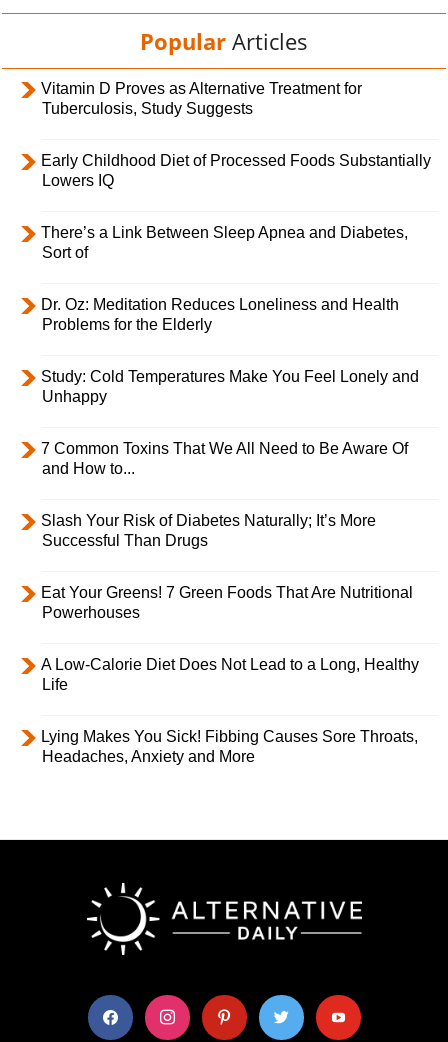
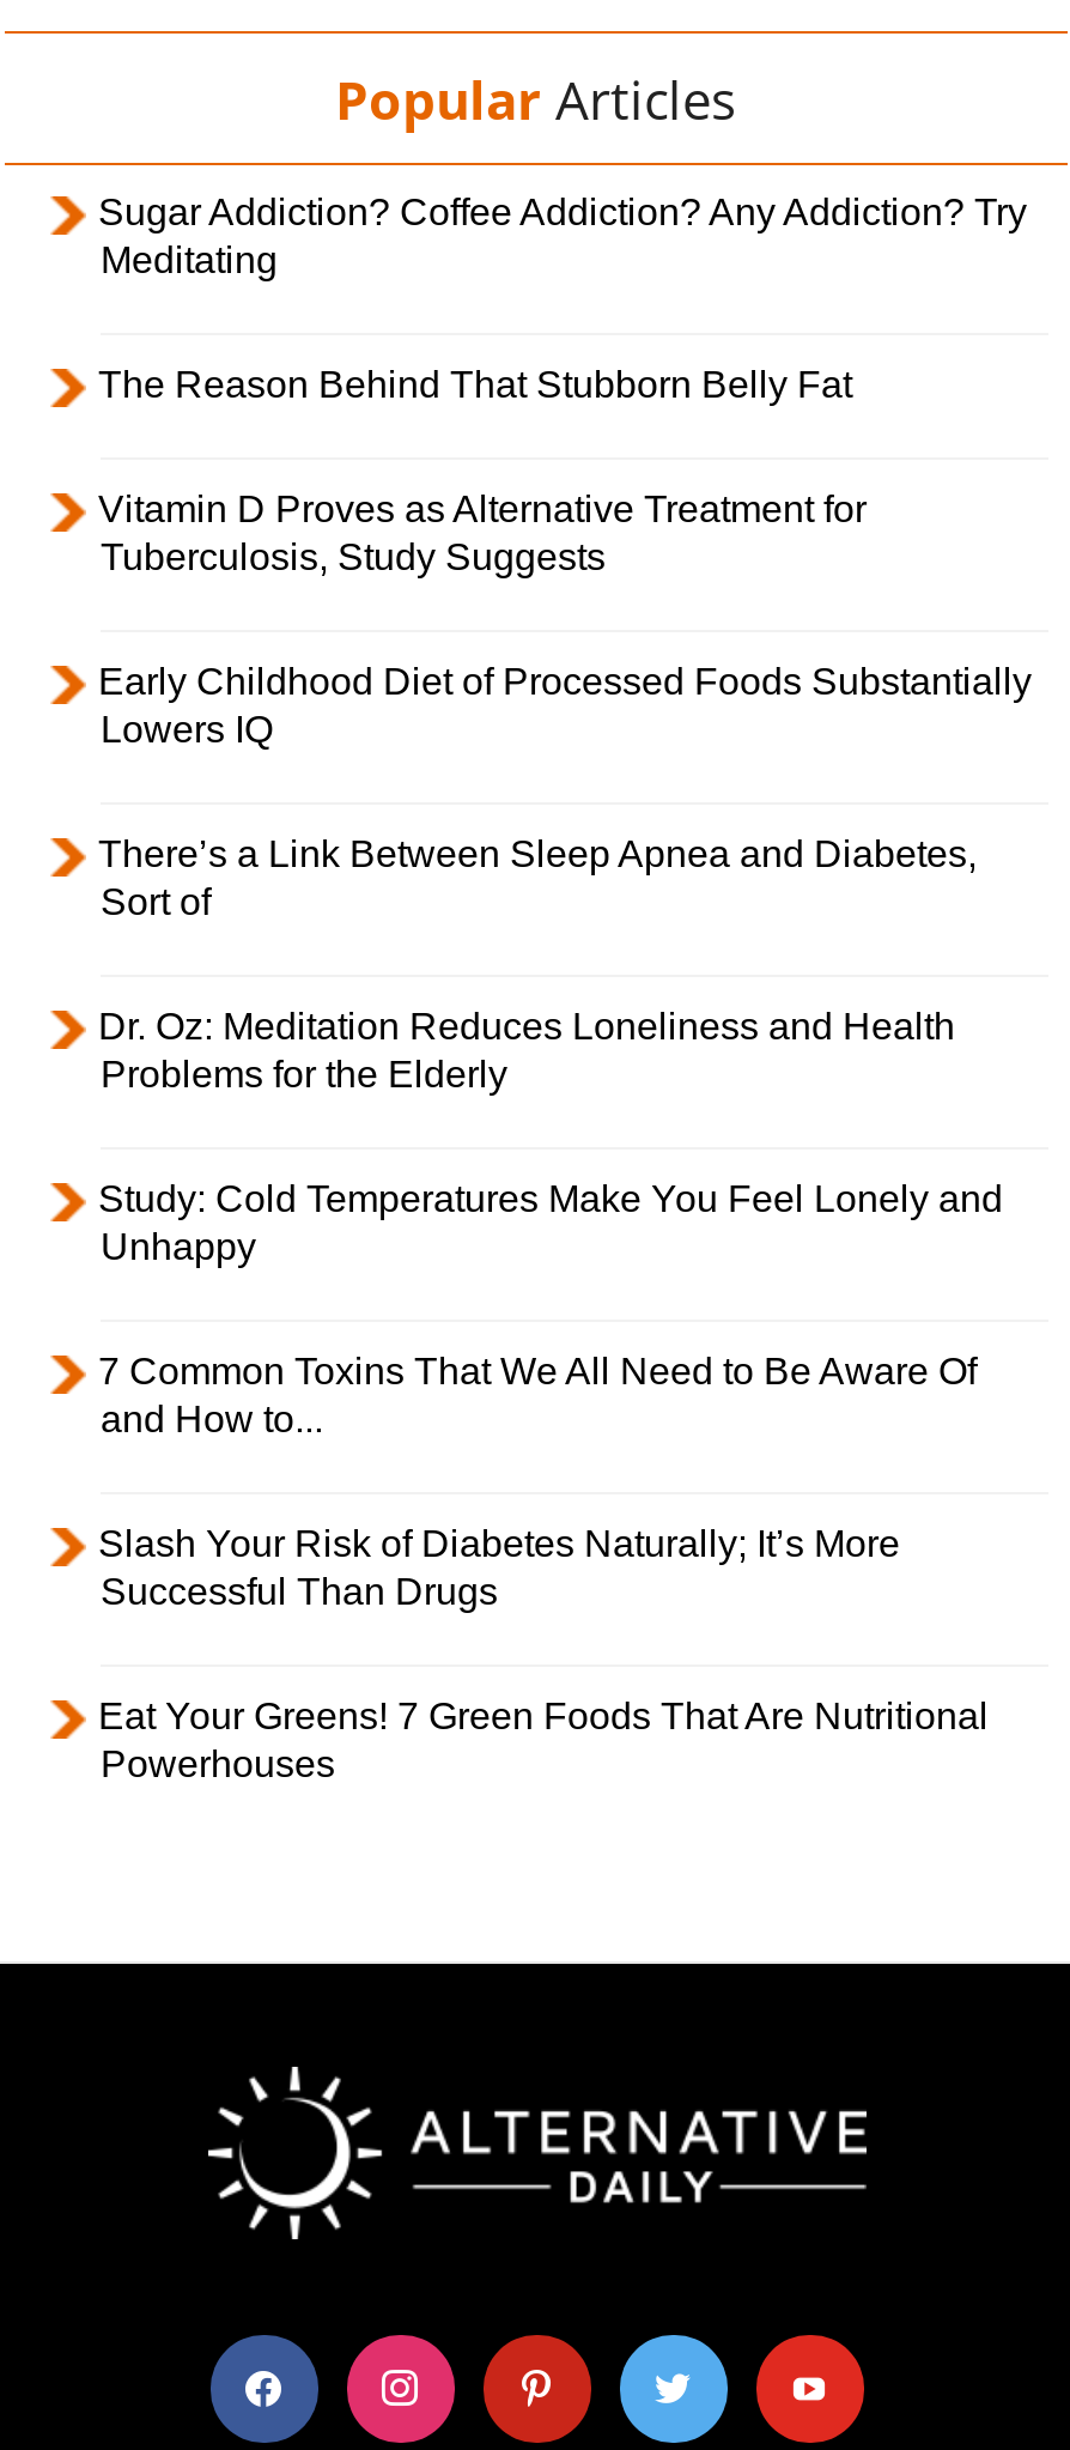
none -> [98,191,1027,404] Sugar Addiction? Coffee Addiction? Any Addiction? Try | Meditating | The Reason Behind That Stubborn Belly Fat
moved [41,80,431,621] -> [98,488,1032,1784]: Vitamin D Proves as Alternative Treatment for | Tuberculosis, Study Suggests | Early Childhood Diet of Processed Foods Substantially | ... | Eat Your Greens! 7 Green Foods That Are Nutritional | Powerhouses
[41,656,419,765] A Low-Calorie Diet Does Not Lead to a Long, Healthy | Life | Lying Makes You Sick! Fibbing Causes Sore Throats, | Headaches, Anxiety and More -> none

